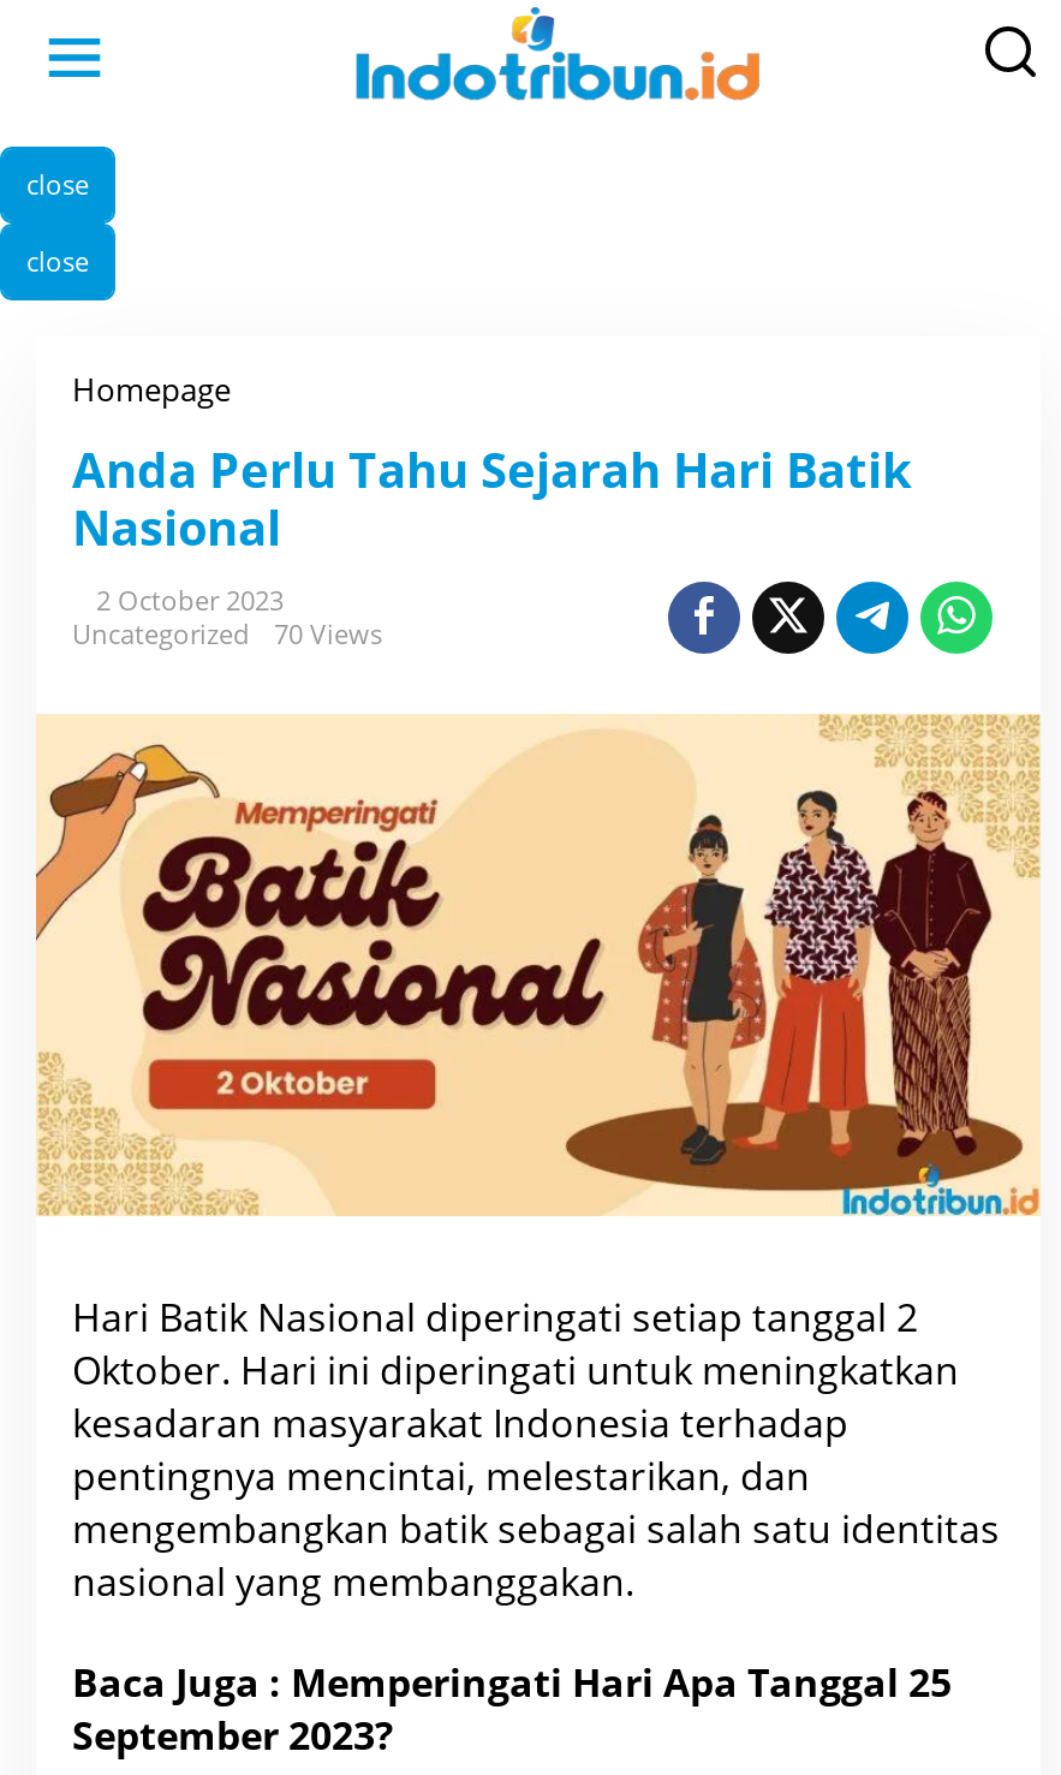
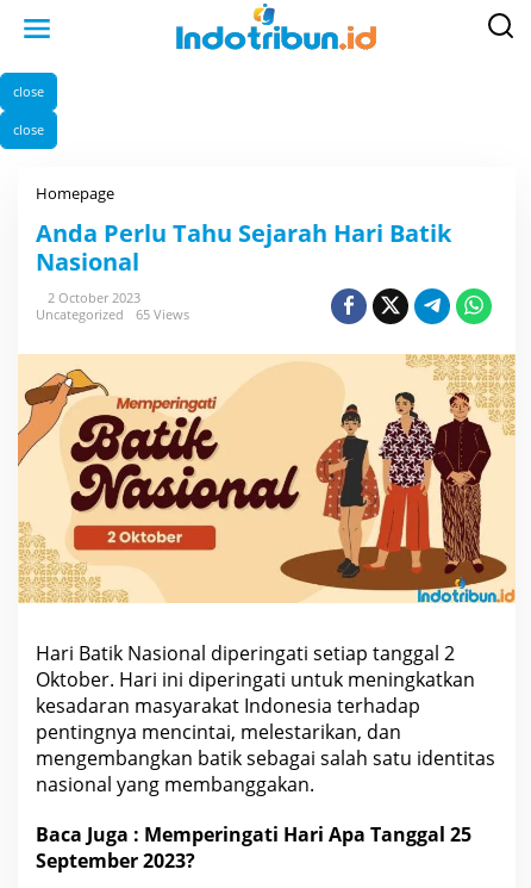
[274,615,382,651] 70 Views -> [136,305,189,323] 65 Views

